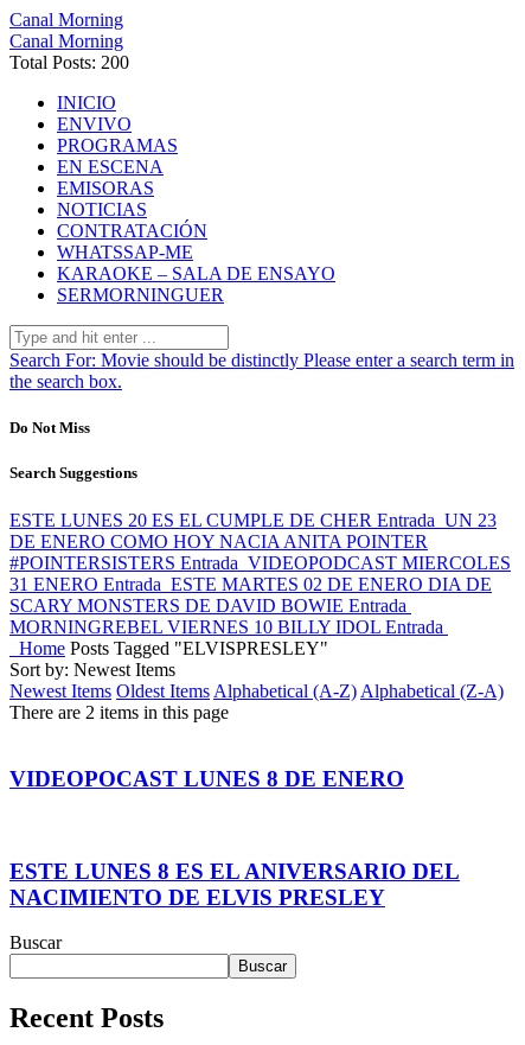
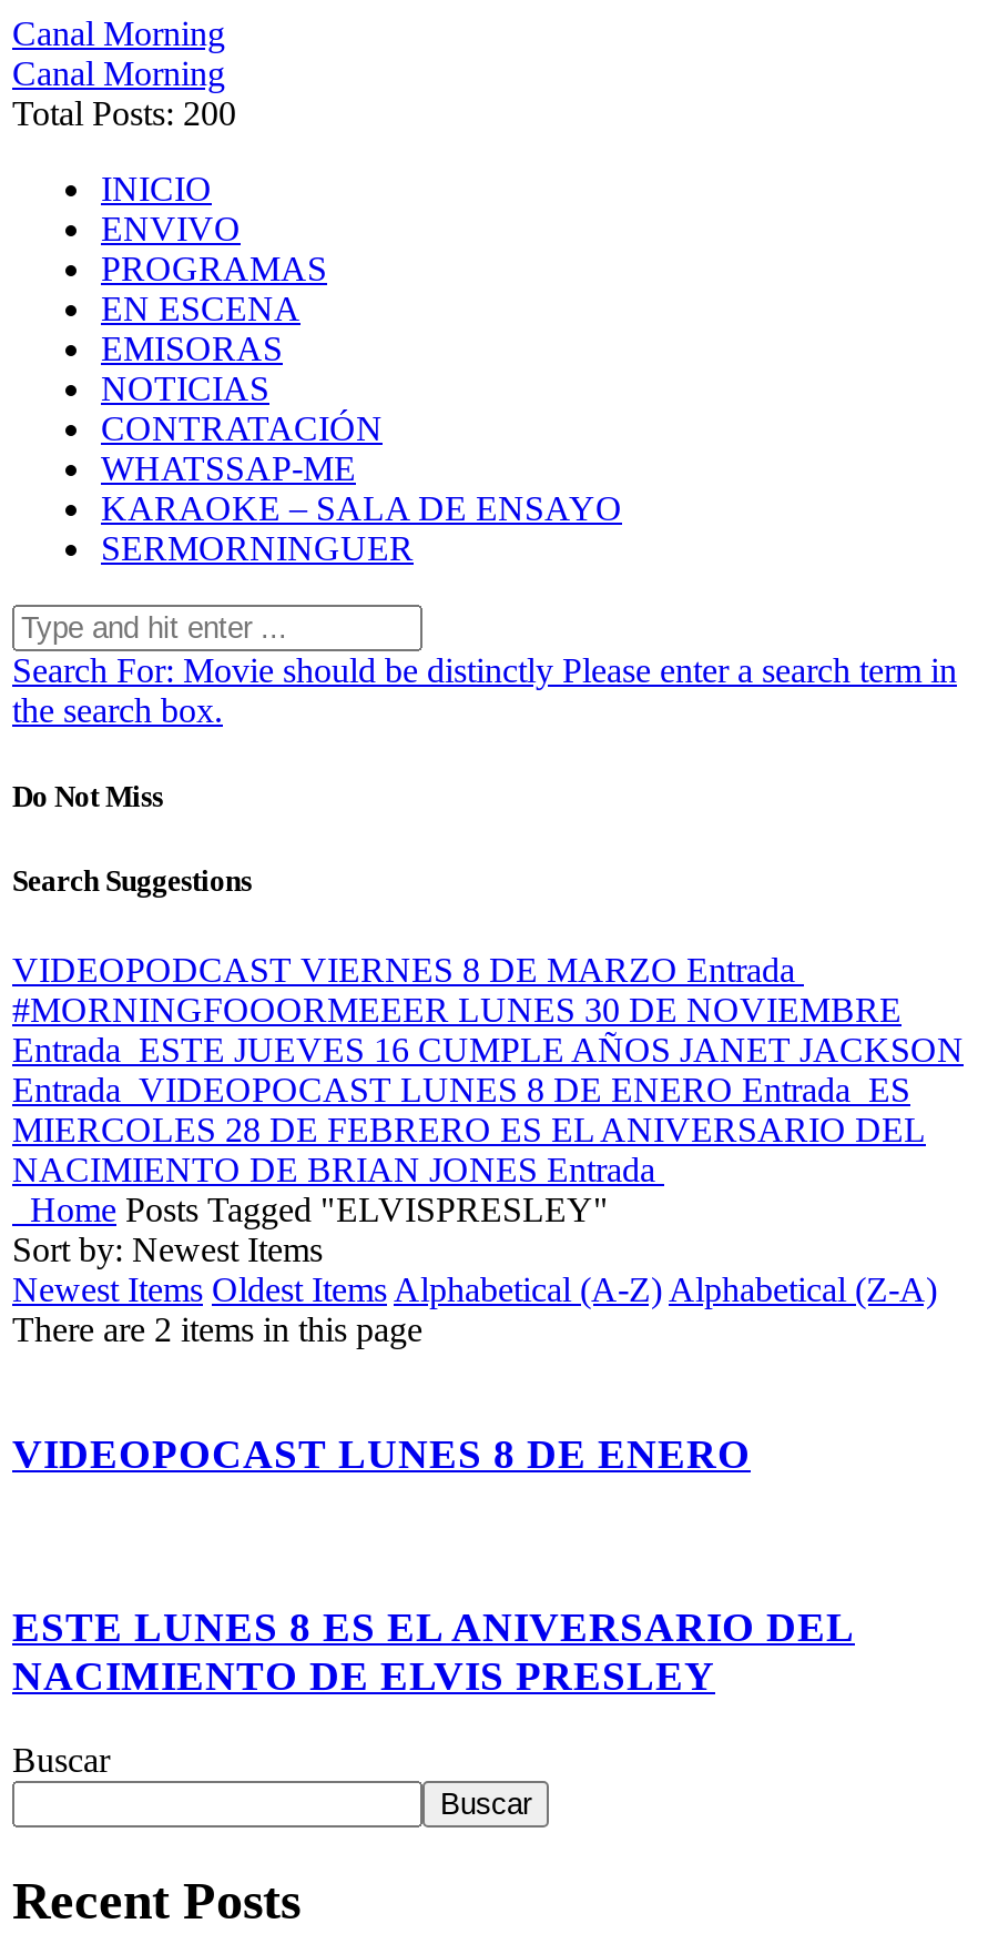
[9,509,511,636] ESTE LUNES 20 ES EL CUMPLE DE CHER Entrada UN 23 | DE ENERO COMO HOY NACIA ANITA POINTER | #POINTERSISTERS Entrada VIDEOPODCAST MIERCOLES | 31 ENERO Entrada ESTE MARTES 02 DE ENERO DIA DE | SCARY MONSTERS DE DAVID BOWIE Entrada | MORNINGREBEL VIERNES 10 BILLY IDOL Entrada -> [12,950,964,1187] VIDEOPODCAST VIERNES 8 DE MARZO Entrada | #MORNINGFOOORMEEER LUNES 30 DE NOVIEMBRE | Entrada ESTE JUEVES 16 CUMPLE AÑOS JANET JACKSON | Entrada VIDEOPOCAST LUNES 8 DE ENERO Entrada ES | MIERCOLES 28 DE FEBRERO ES EL ANIVERSARIO DEL | NACIMIENTO DE BRIAN JONES Entrada

